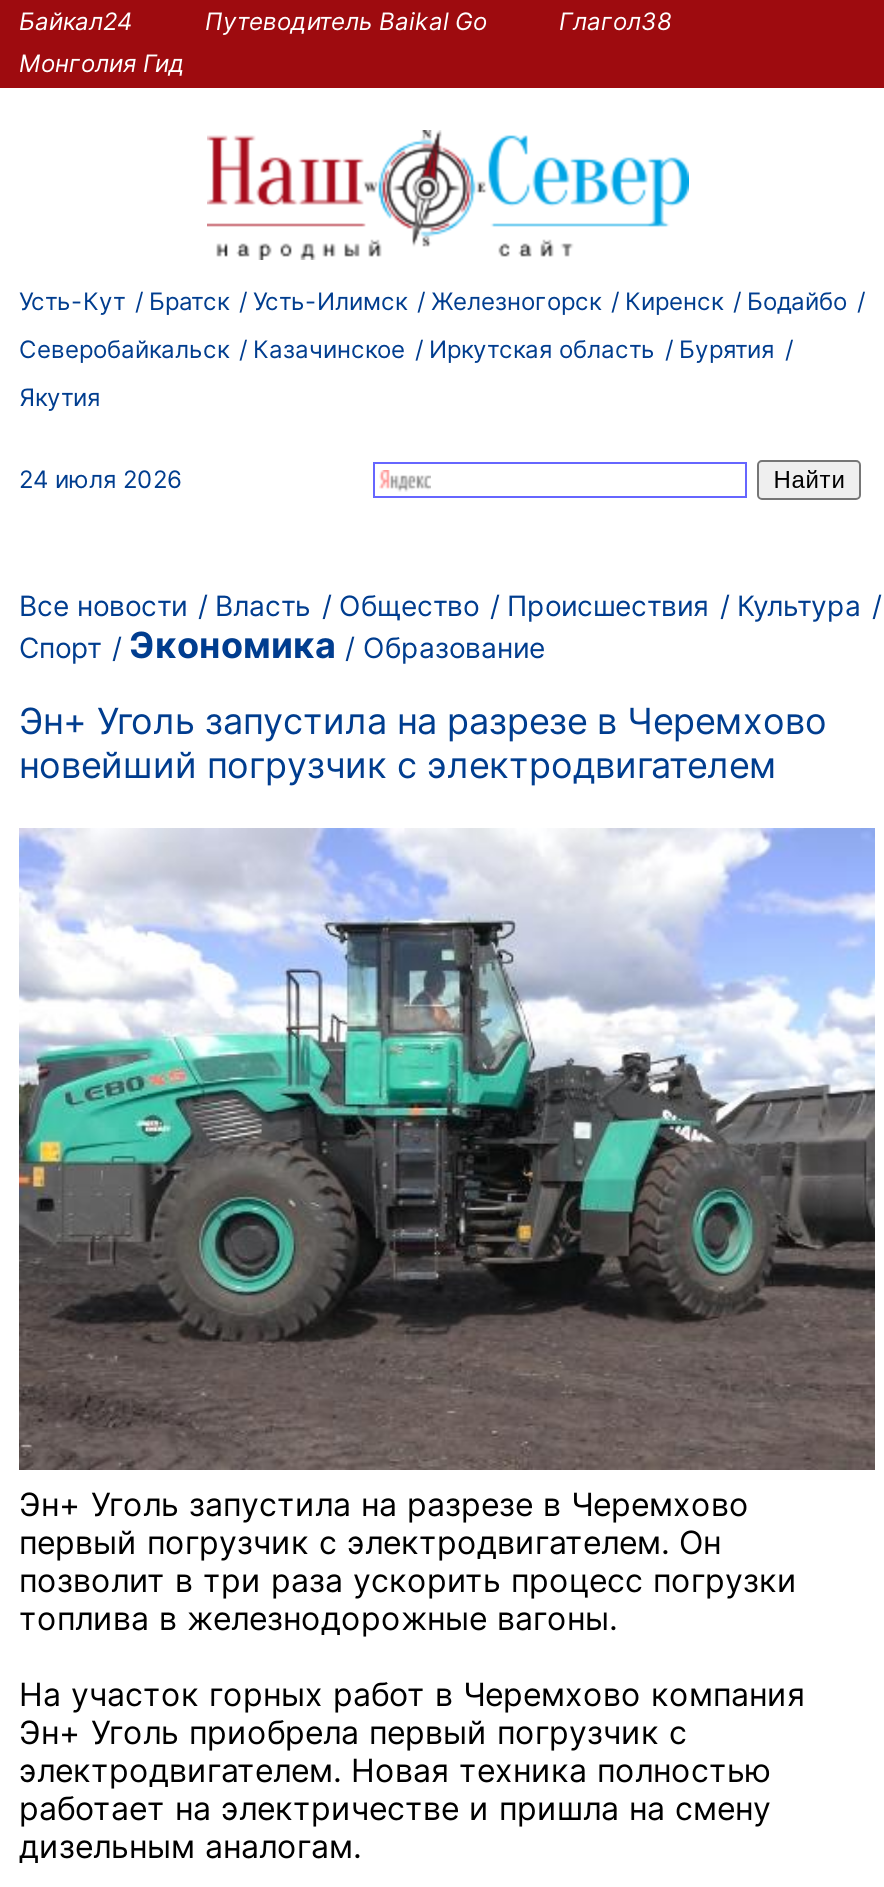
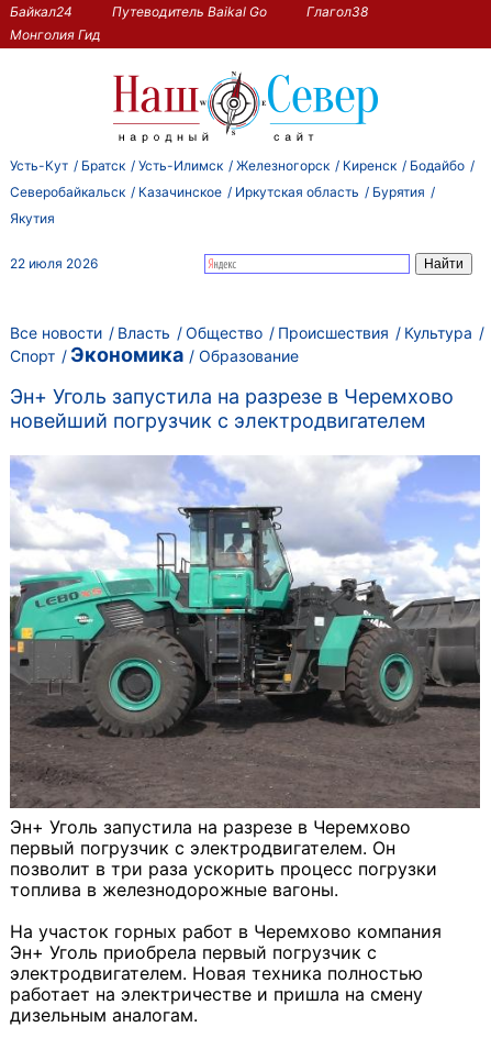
[19,463,181,493] 24 июля 2026 -> [10,255,98,271] 22 июля 2026

